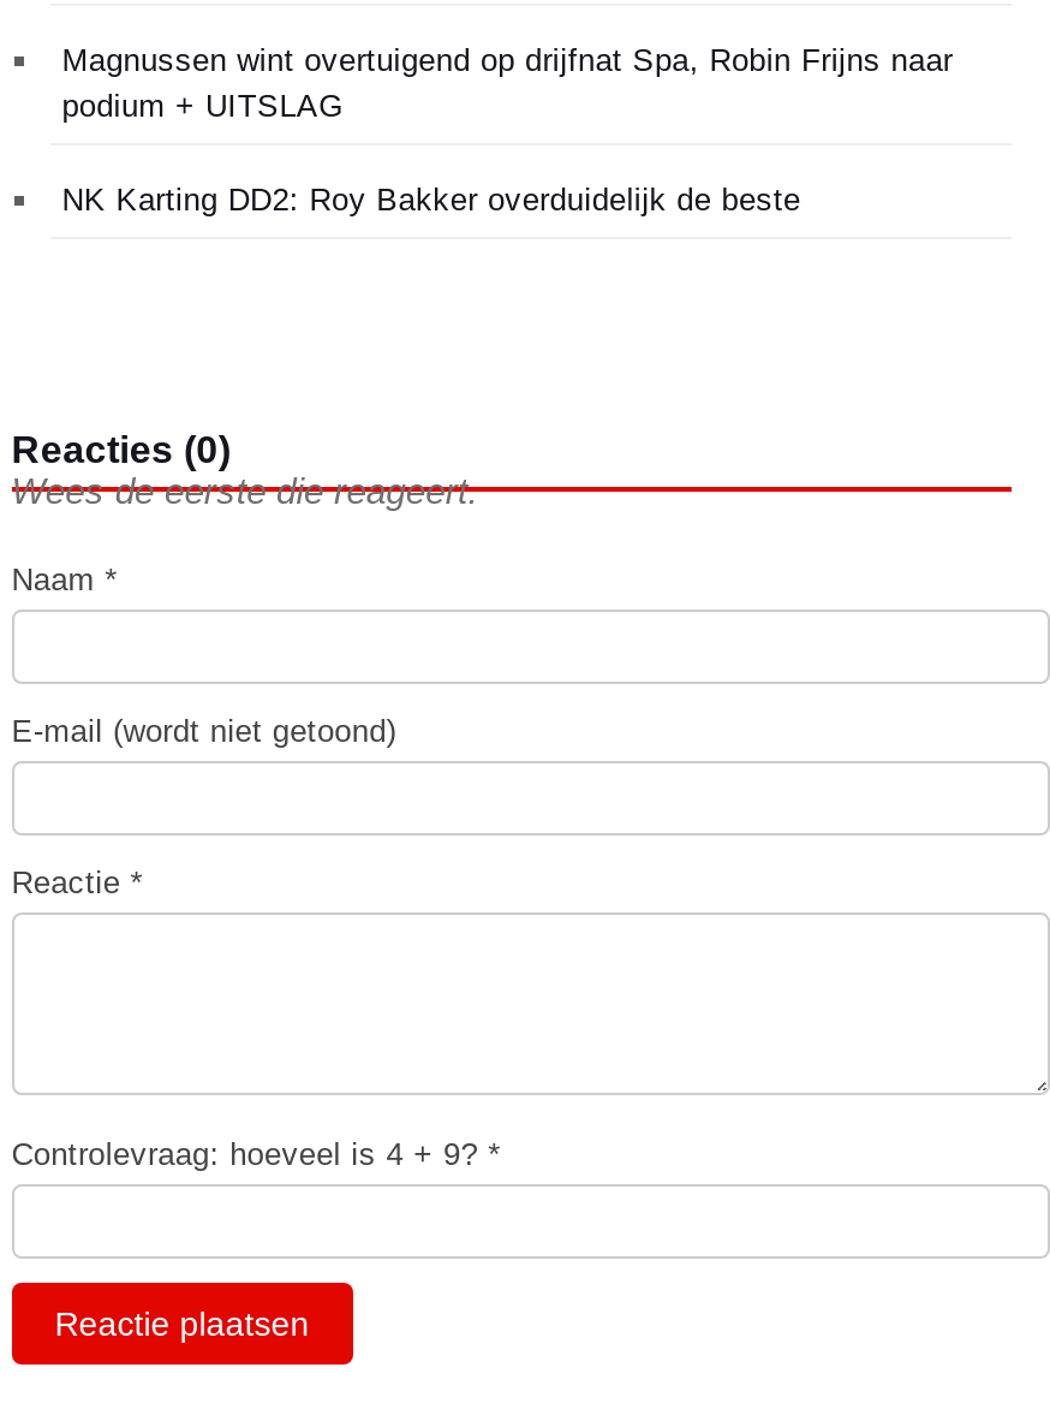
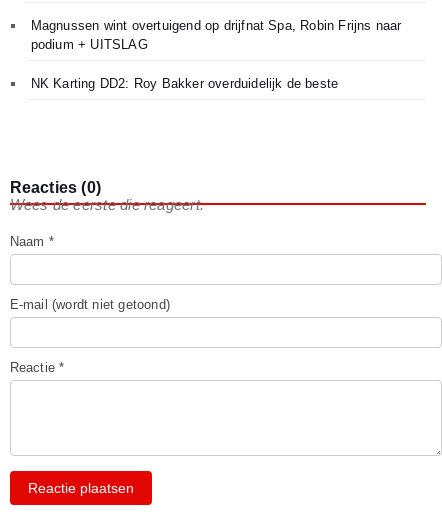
[11,1137,500,1173] Controlevraag: hoeveel is 4 + 9? * -> none

